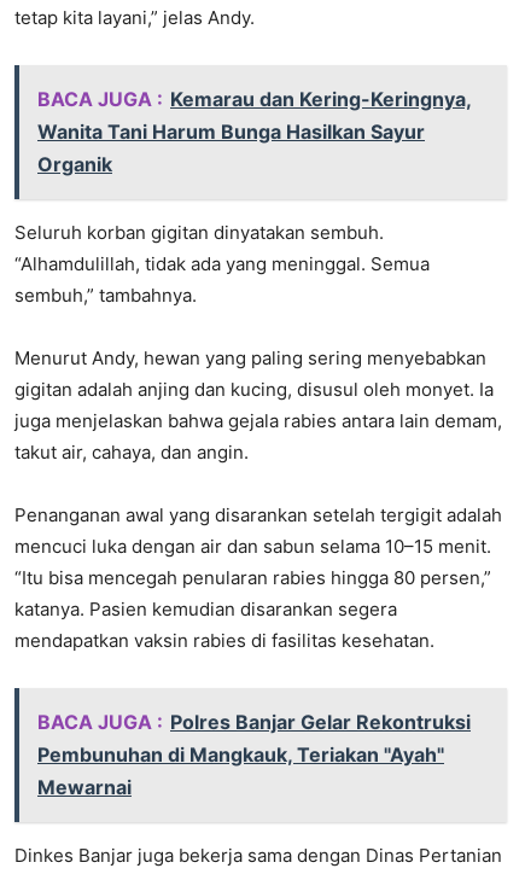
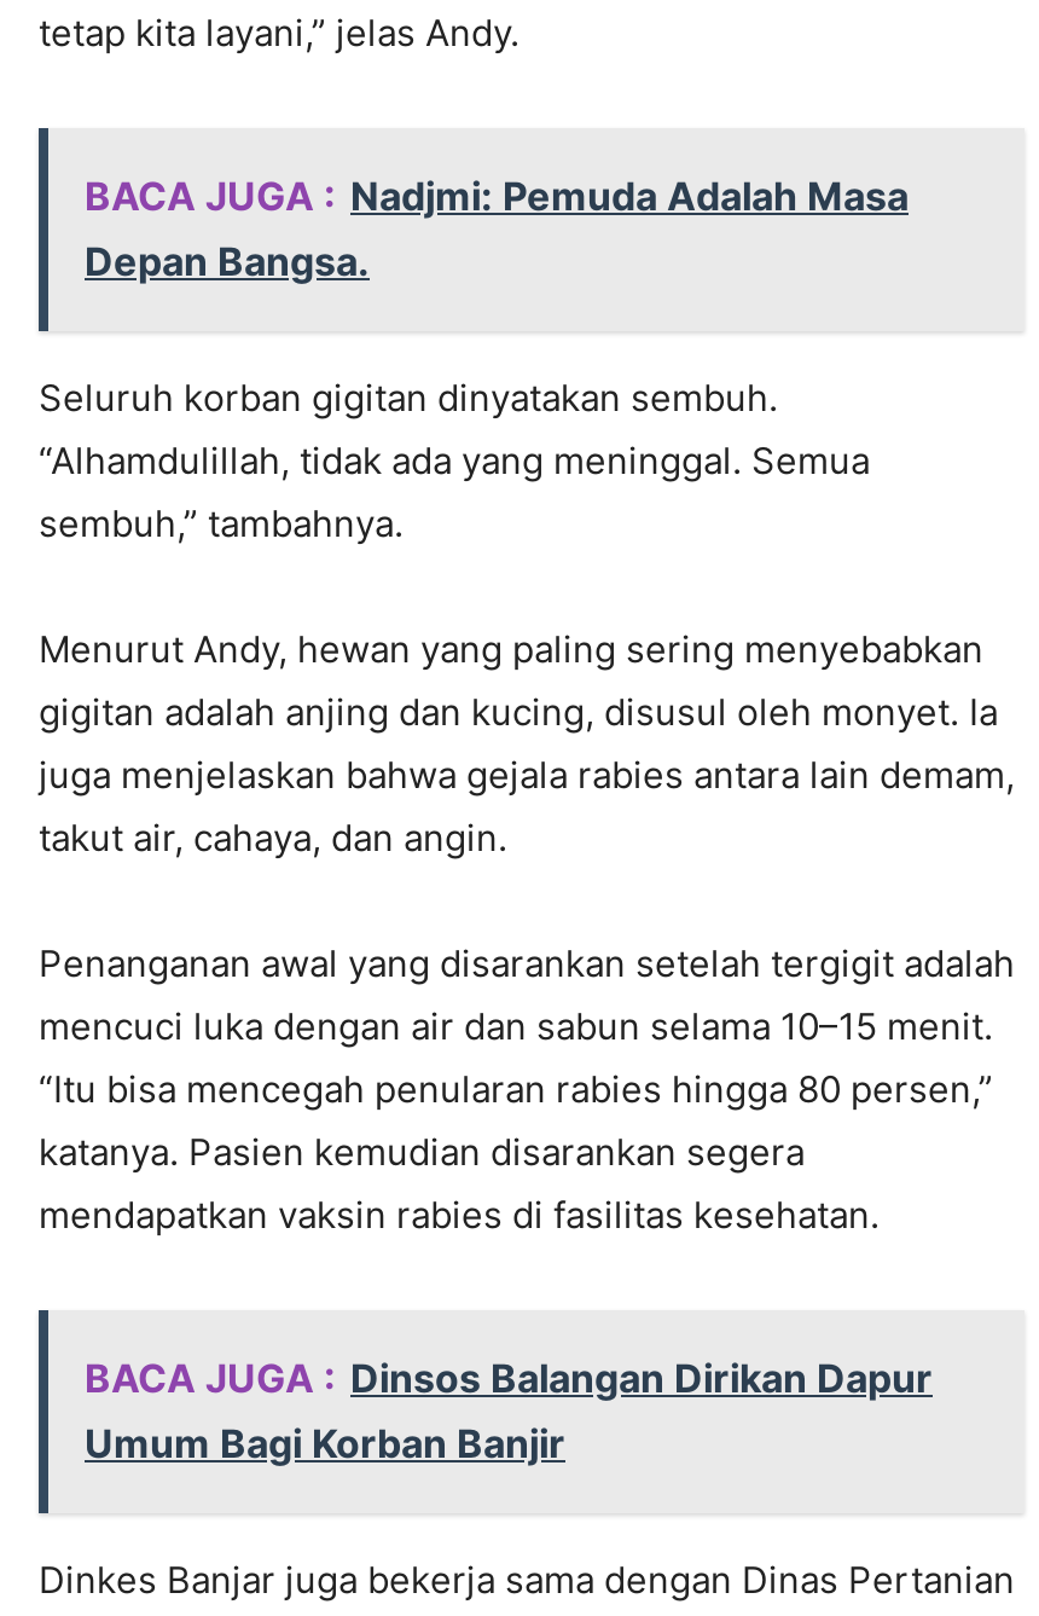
[37,87,472,176] BACA JUGA : Kemarau dan Kering-Keringnya, | Wanita Tani Harum Bunga Hasilkan Sayur | Organik -> [85,172,909,285] BACA JUGA : Nadjmi: Pemuda Adalah Masa | Depan Bangsa.
[37,710,471,799] BACA JUGA : Polres Banjar Gelar Rekontruksi | Pembunuhan di Mangkauk, Teriakan "Ayah" | Mewarnai -> [85,1354,933,1468] BACA JUGA : Dinsos Balangan Dirikan Dapur | Umum Bagi Korban Banjir

